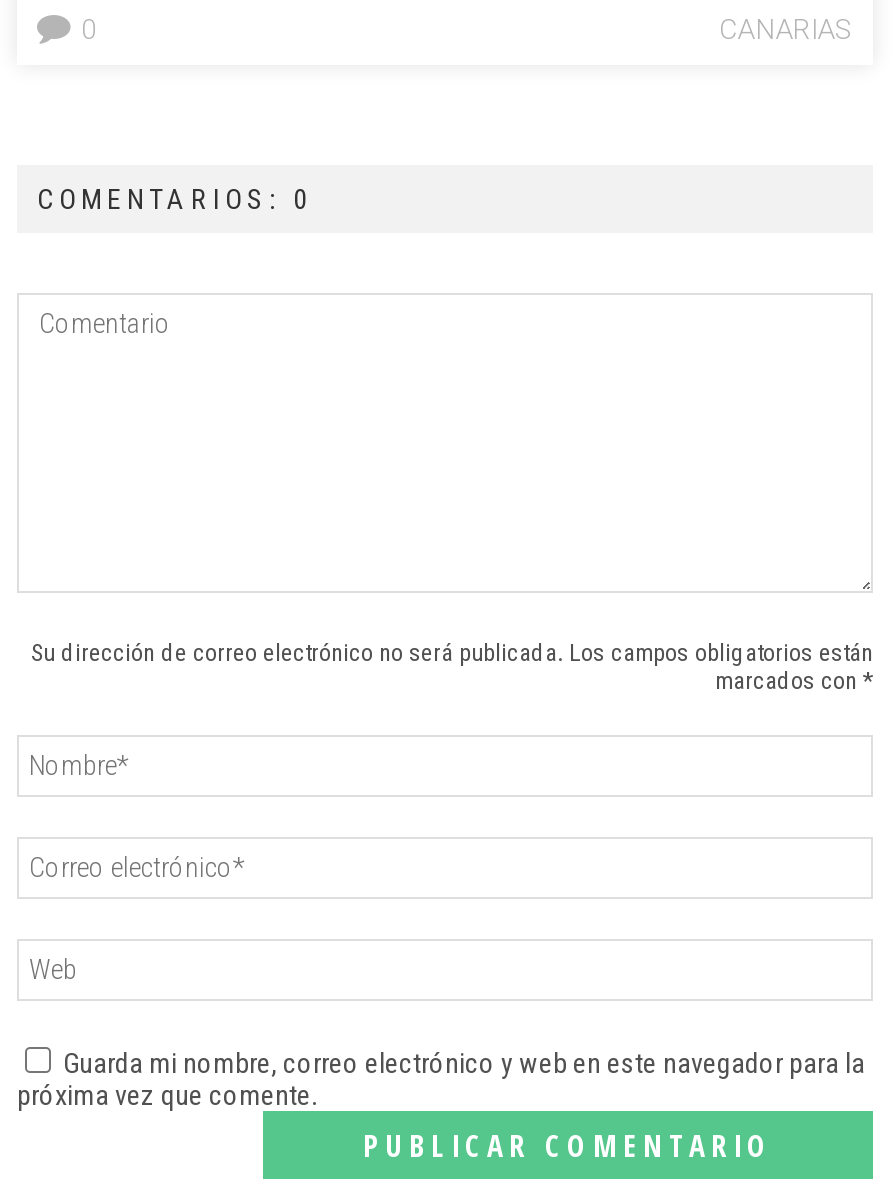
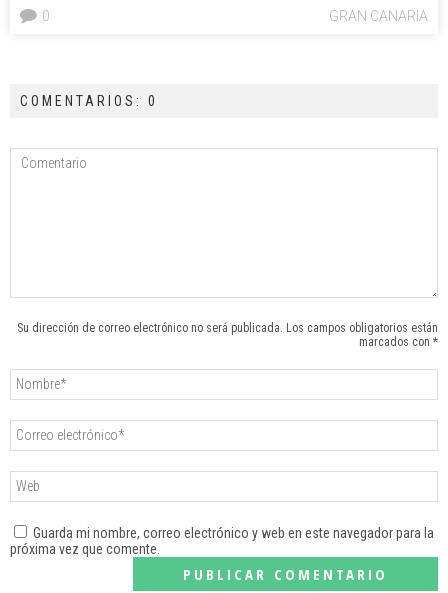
[719,13,853,45] CANARIAS -> [329,8,428,24] GRAN CANARIA

